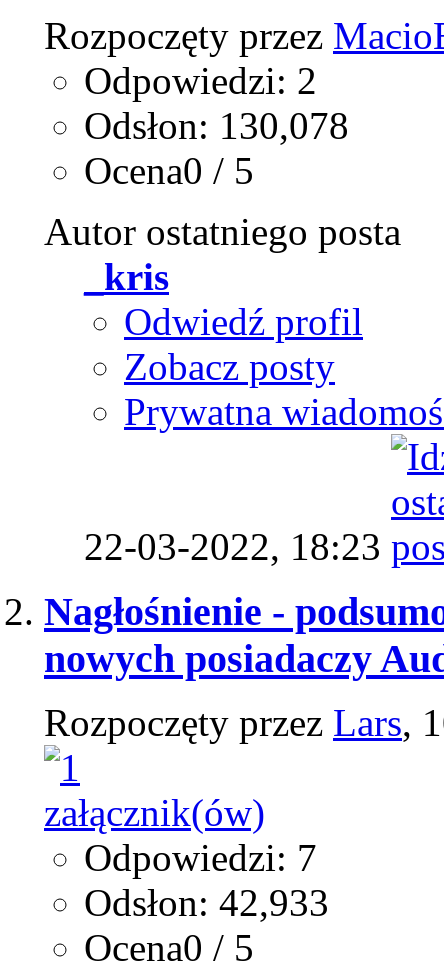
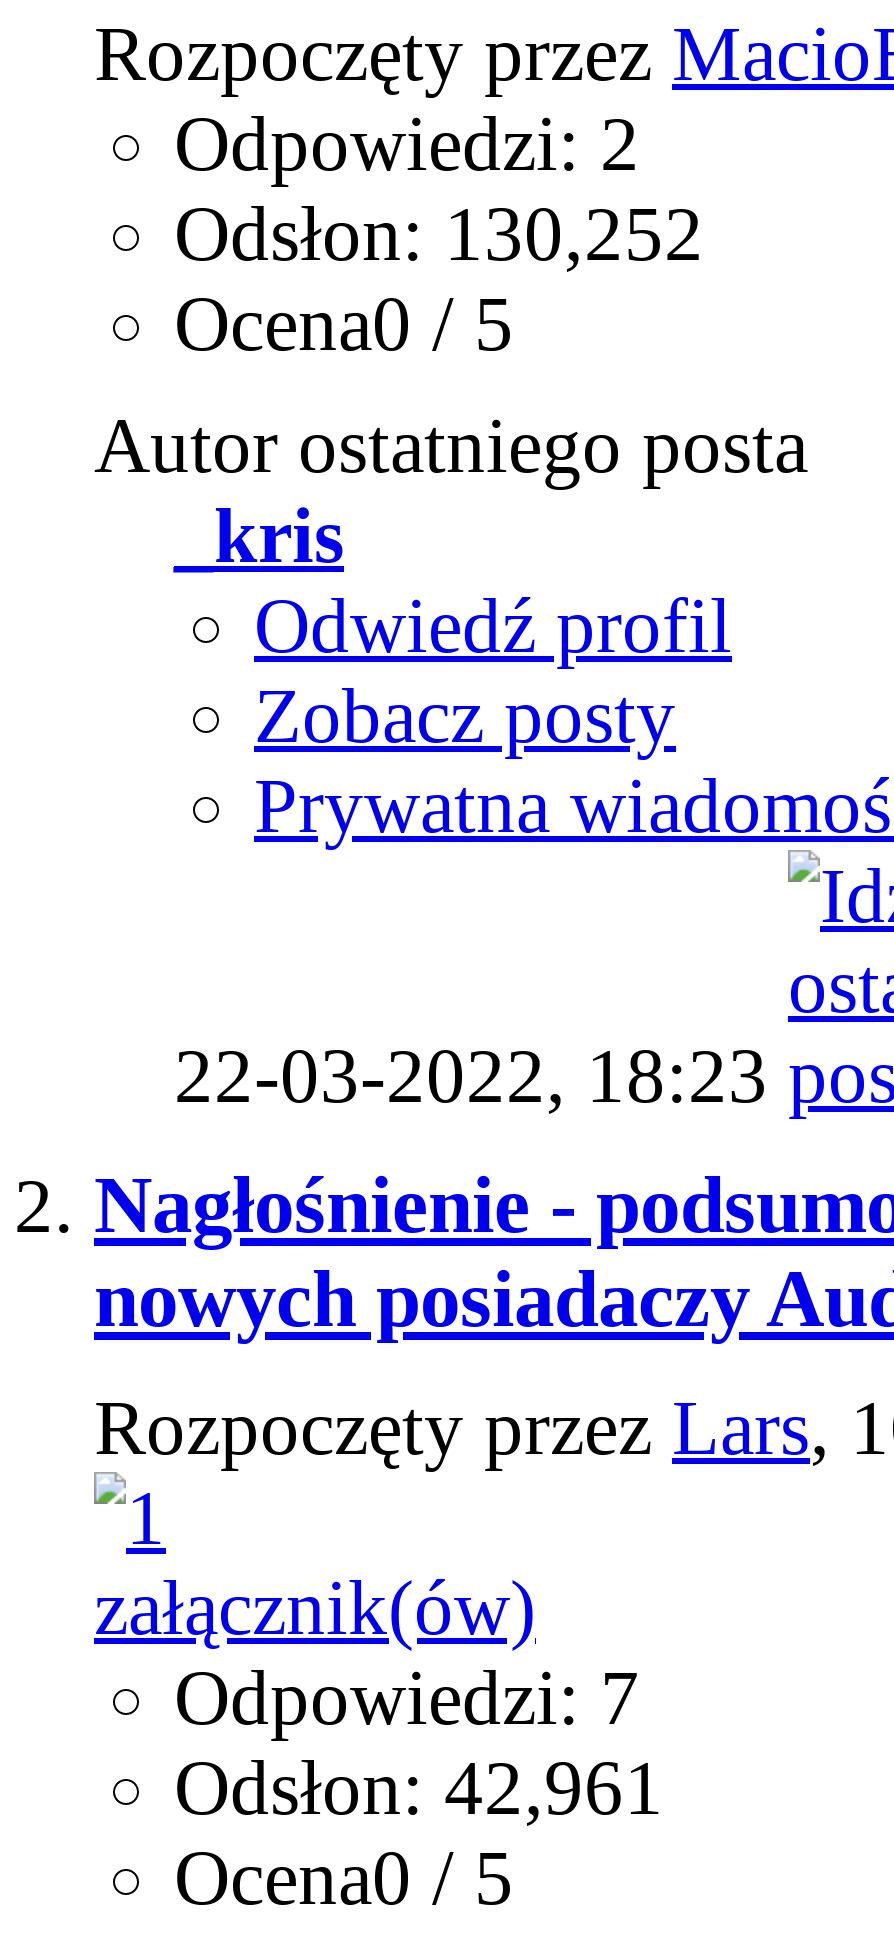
[84,104,349,147] Odsłon: 130,078 -> [174,190,704,276] Odsłon: 130,252
[84,881,329,924] Odsłon: 42,933 -> [174,1745,664,1831] Odsłon: 42,961

